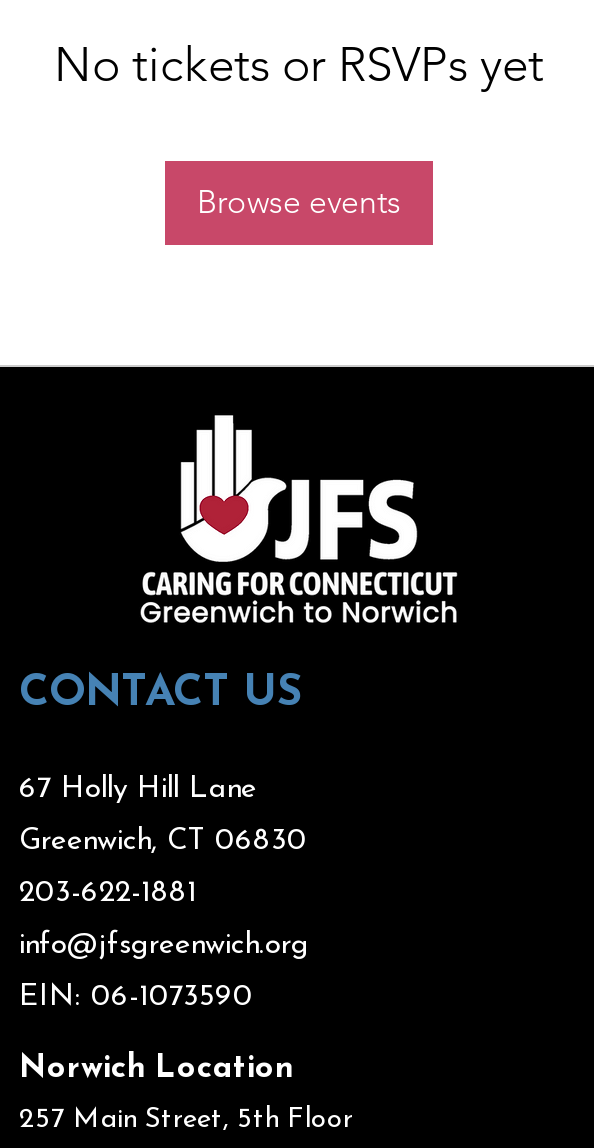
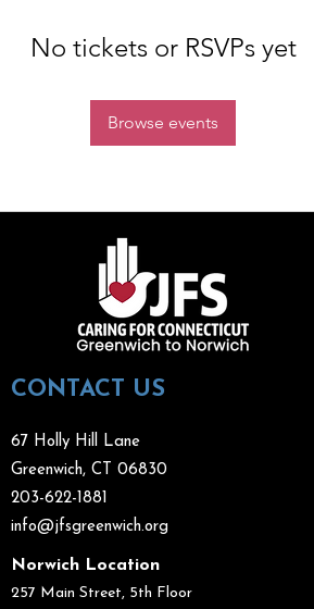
[19,983,253,1013] EIN: 06-1073590 -> none

